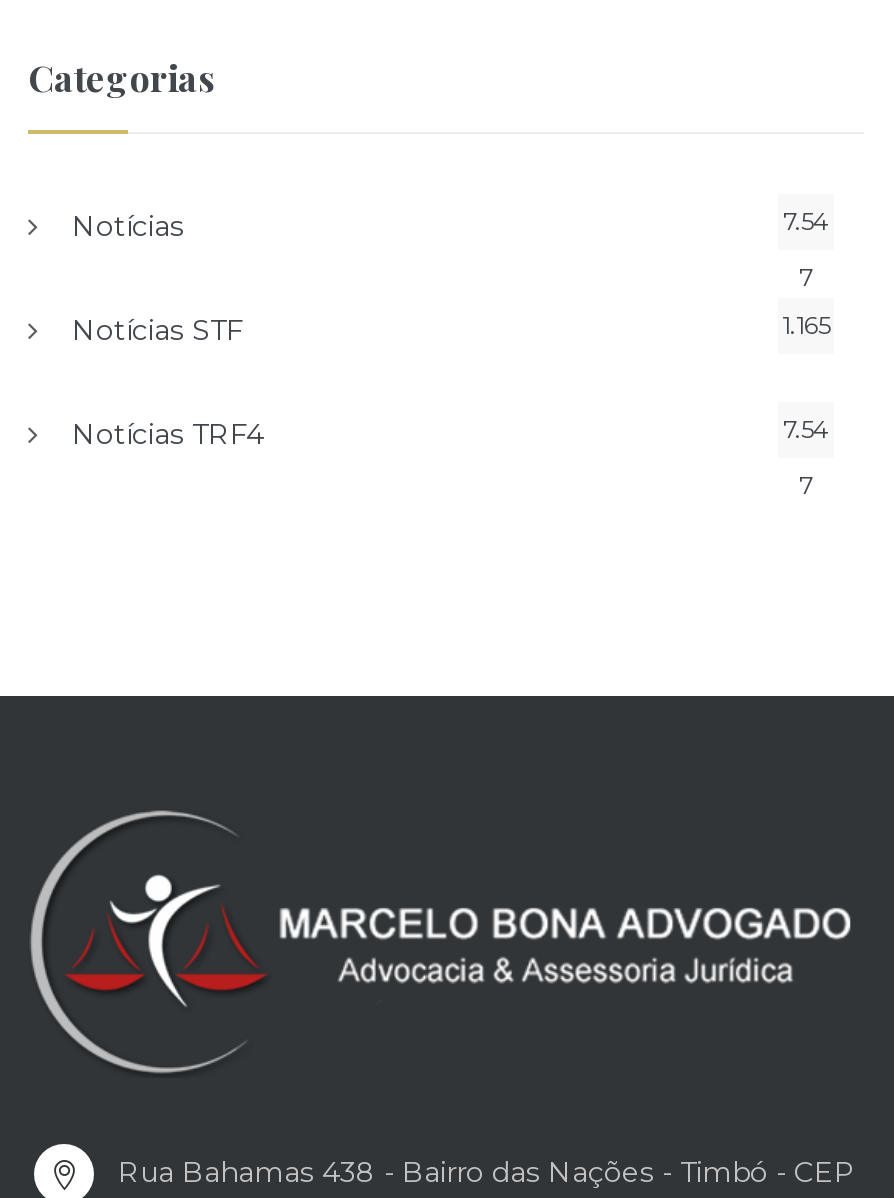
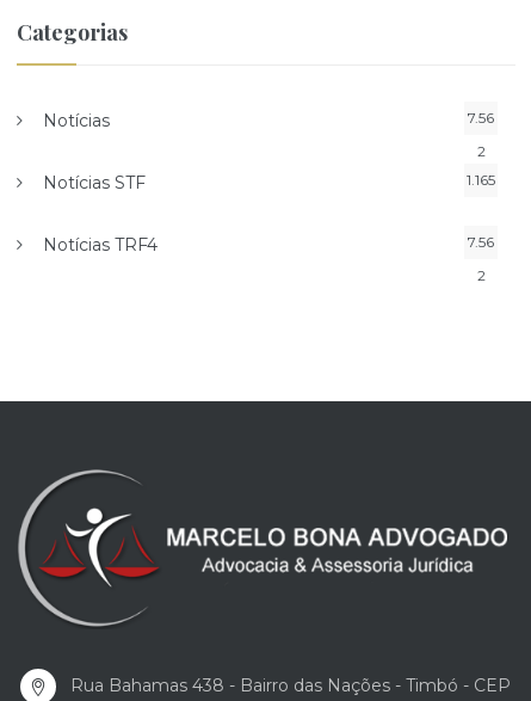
[783,206,829,236] 7.54 -> [468,109,494,127] 7.56
[799,262,813,292] 7 -> [477,142,485,160] 2
[783,414,829,444] 7.54 -> [468,233,494,251] 7.56
[799,470,813,500] 7 -> [477,266,485,284] 2

